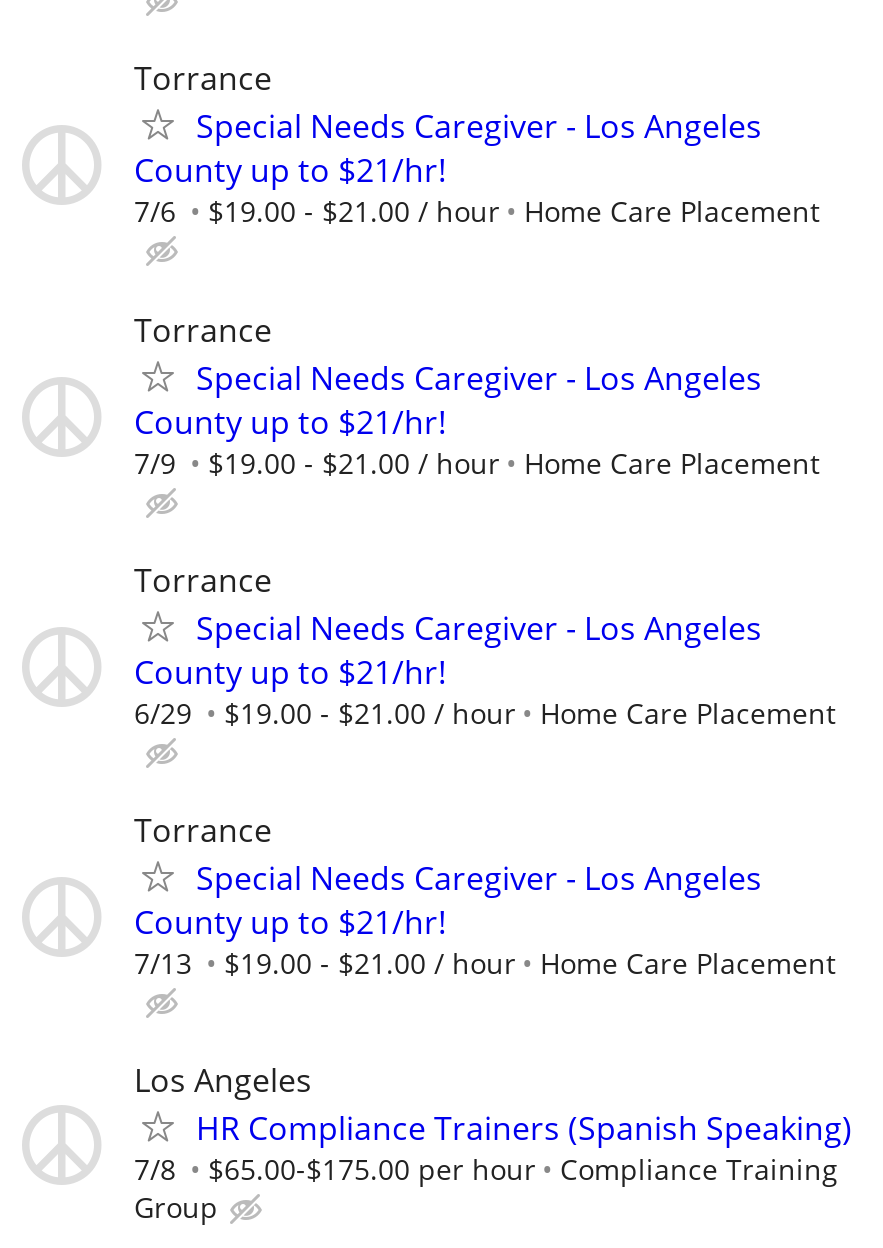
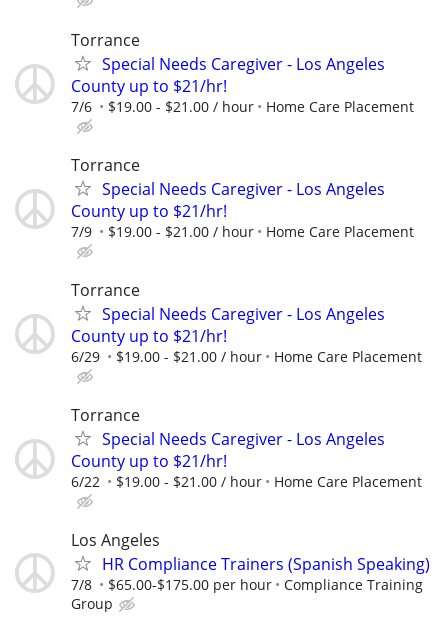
[134,944,836,982] 7/13 $19.00 - $21.00 / hour Home Care Placement -> [71,472,422,491] 6/22 $19.00 - $21.00 / hour Home Care Placement

